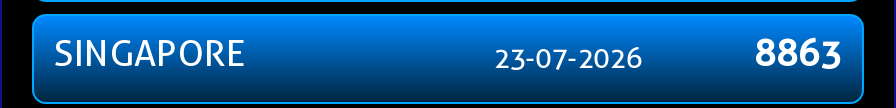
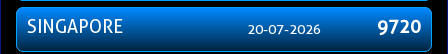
[493,43,641,75] 23-07-2026 -> [247,21,321,37] 20-07-2026
[754,33,842,75] 8863 -> [377,16,421,37] 9720

